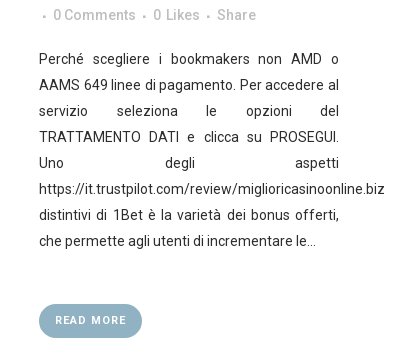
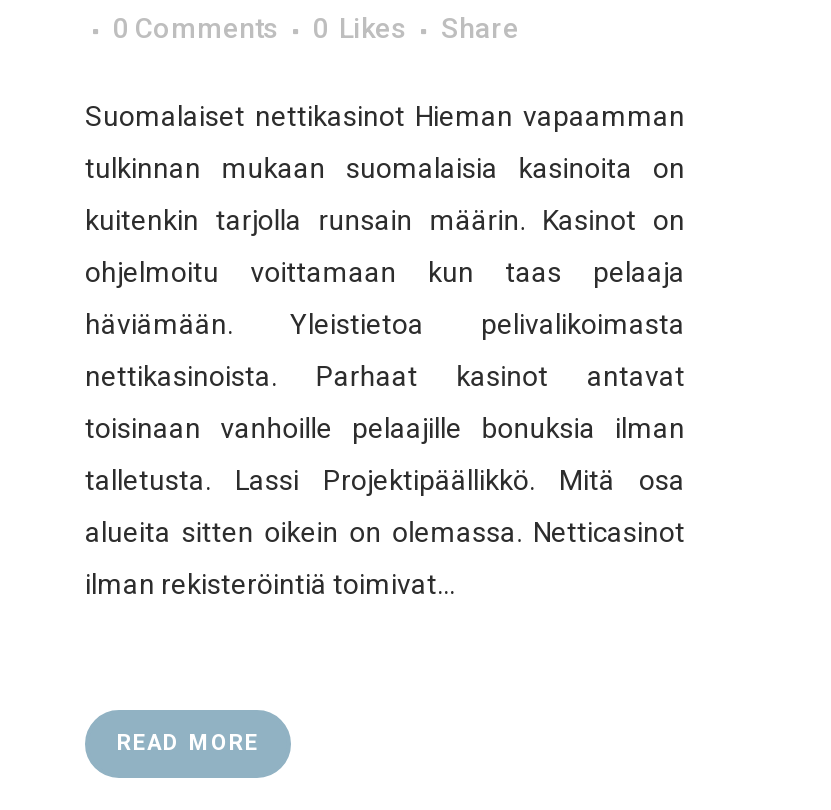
[39,51,385,249] Perché scegliere i bookmakers non AMD o | AAMS 649 linee di pagamento. Per accedere al | servizio seleziona le opzioni del | TRATTAMENTO DATI e clicca su PROSEGUI. | Uno degli aspetti | https://it.trustpilot.com/review/miglioricasinoonline.biz | distintivi di 1Bet è la varietà dei bonus offerti, | che permette agli utenti di incrementare le... -> [85,100,685,600] Suomalaiset nettikasinot Hieman vapaamman | tulkinnan mukaan suomalaisia kasinoita on | kuitenkin tarjolla runsain määrin. Kasinot on | ohjelmoitu voittamaan kun taas pelaaja | häviämään. Yleistietoa pelivalikoimasta | nettikasinoista. Parhaat kasinot antavat | toisinaan vanhoille pelaajille bonuksia ilman | talletusta. Lassi Projektipäällikkö. Mitä osa | alueita sitten oikein on olemassa. Netticasinot | ilman rekisteröintiä toimivat...

